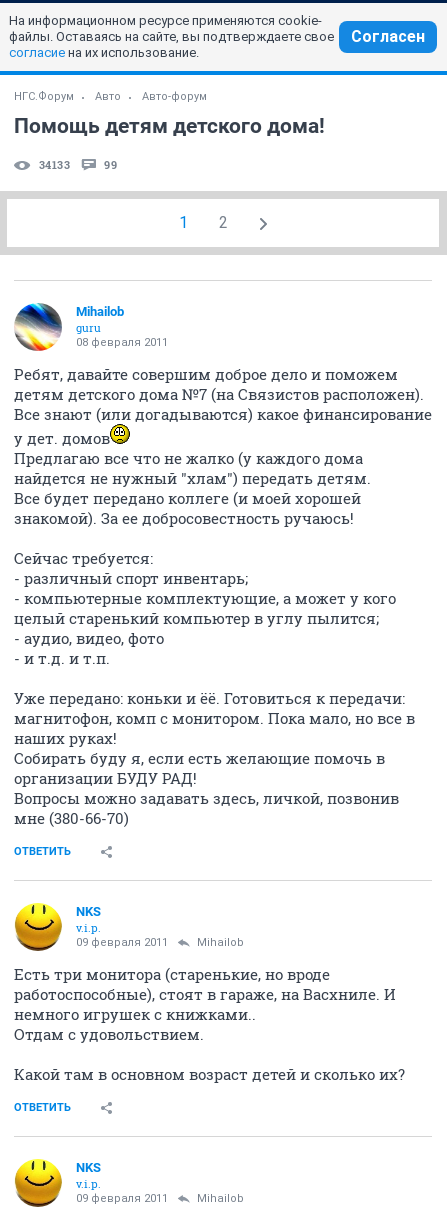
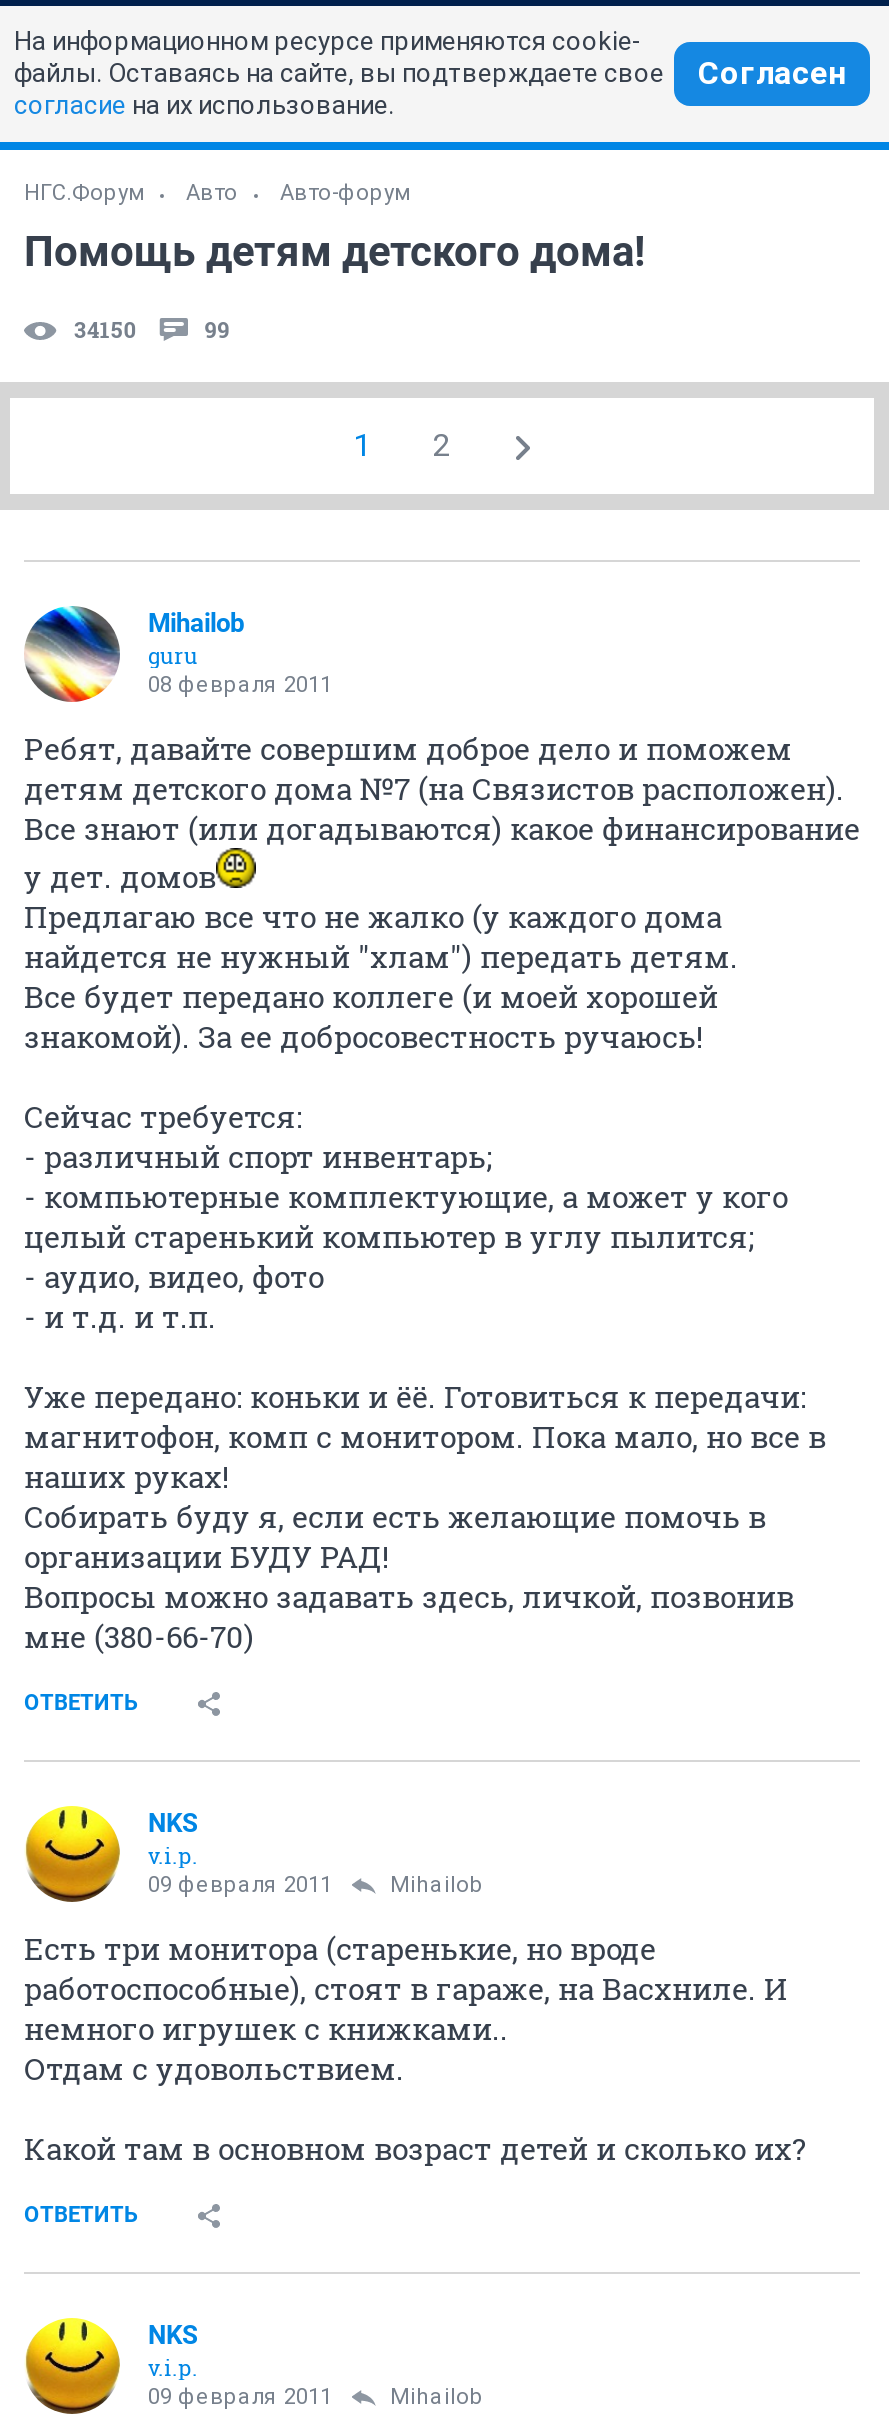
[39,157,70,172] 34133 -> [74,314,136,344] 34150

